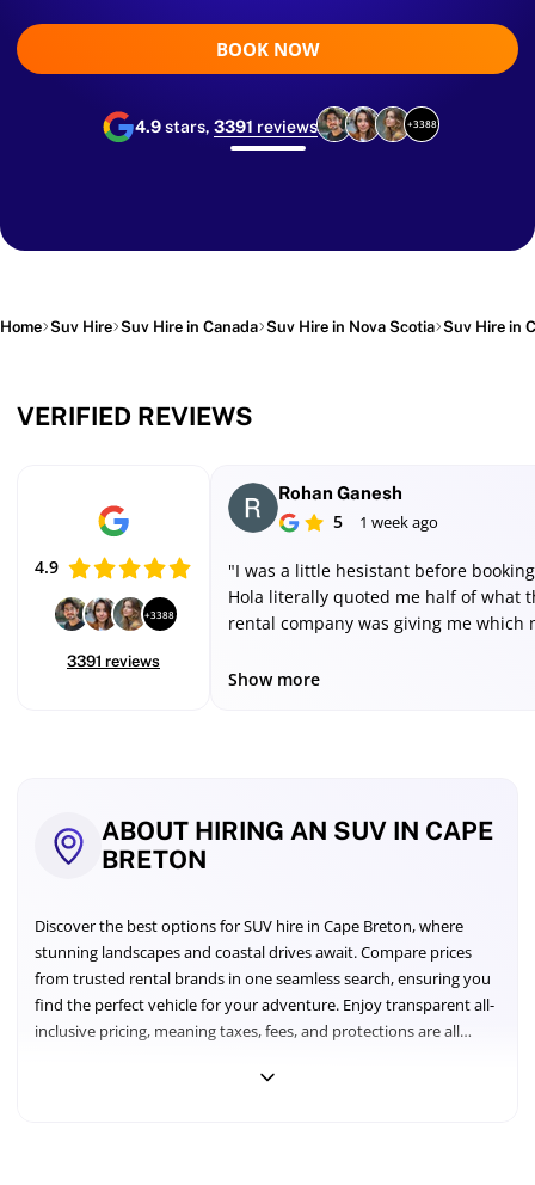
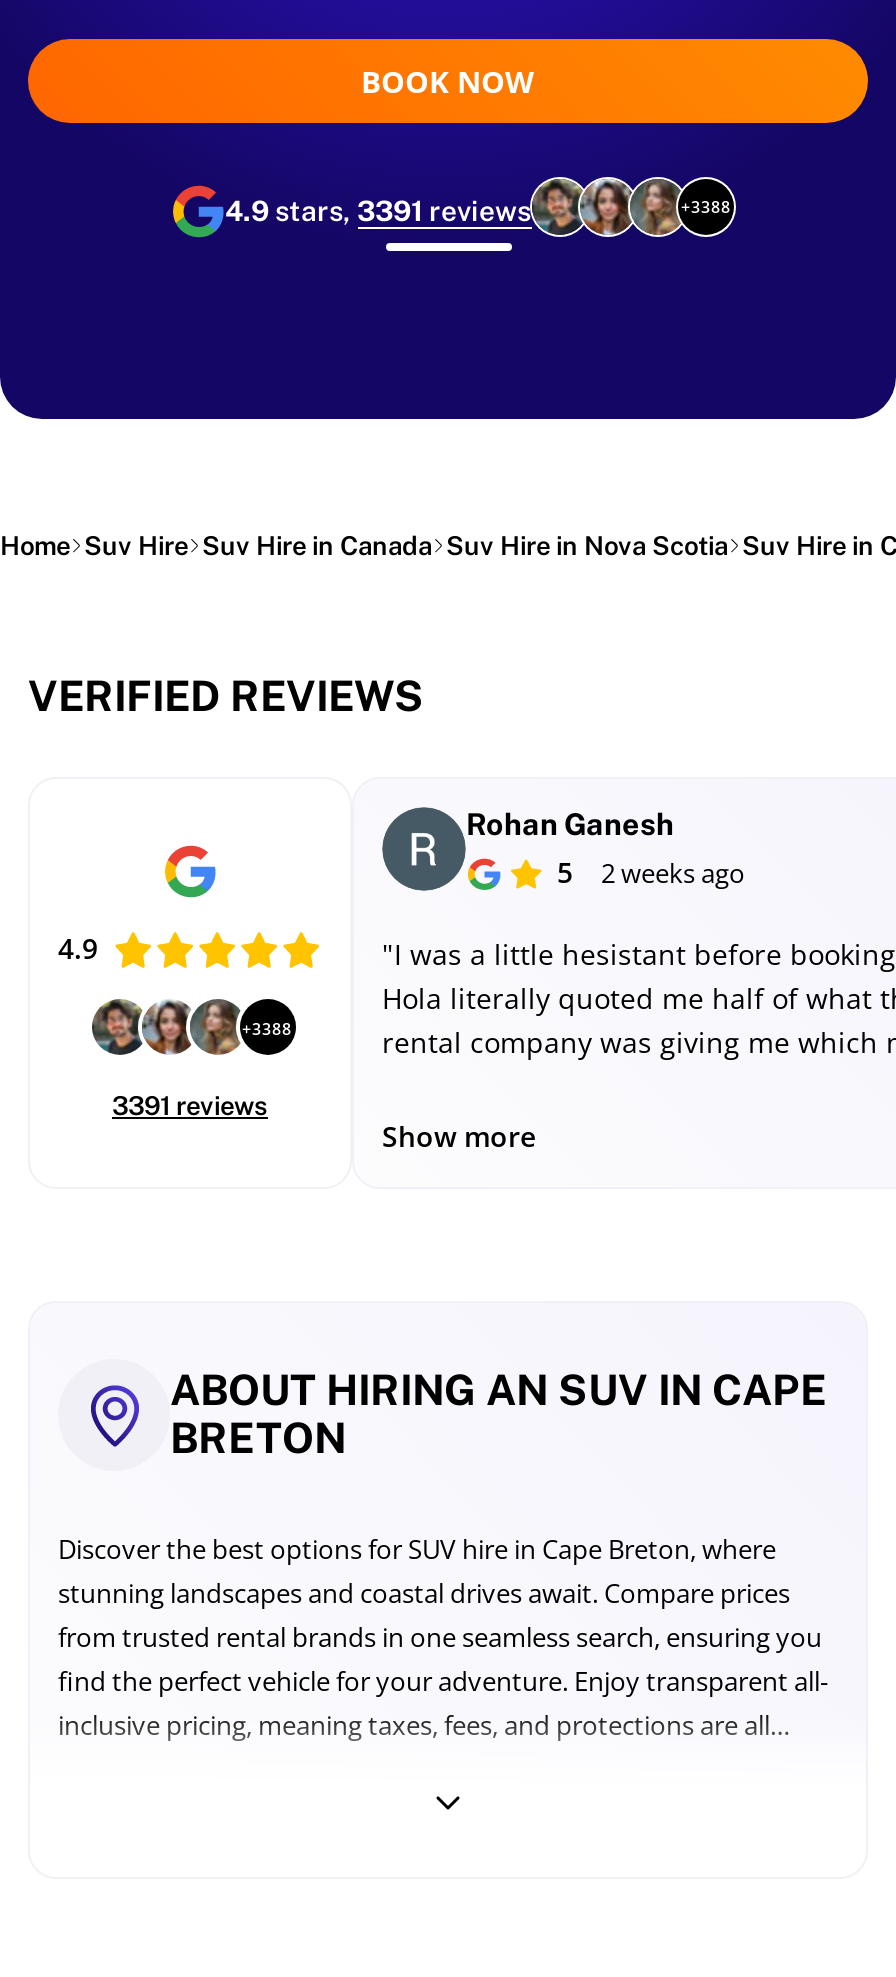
[333,510,438,533] 5 1 week ago -> [557,853,745,891] 5 2 weeks ago

